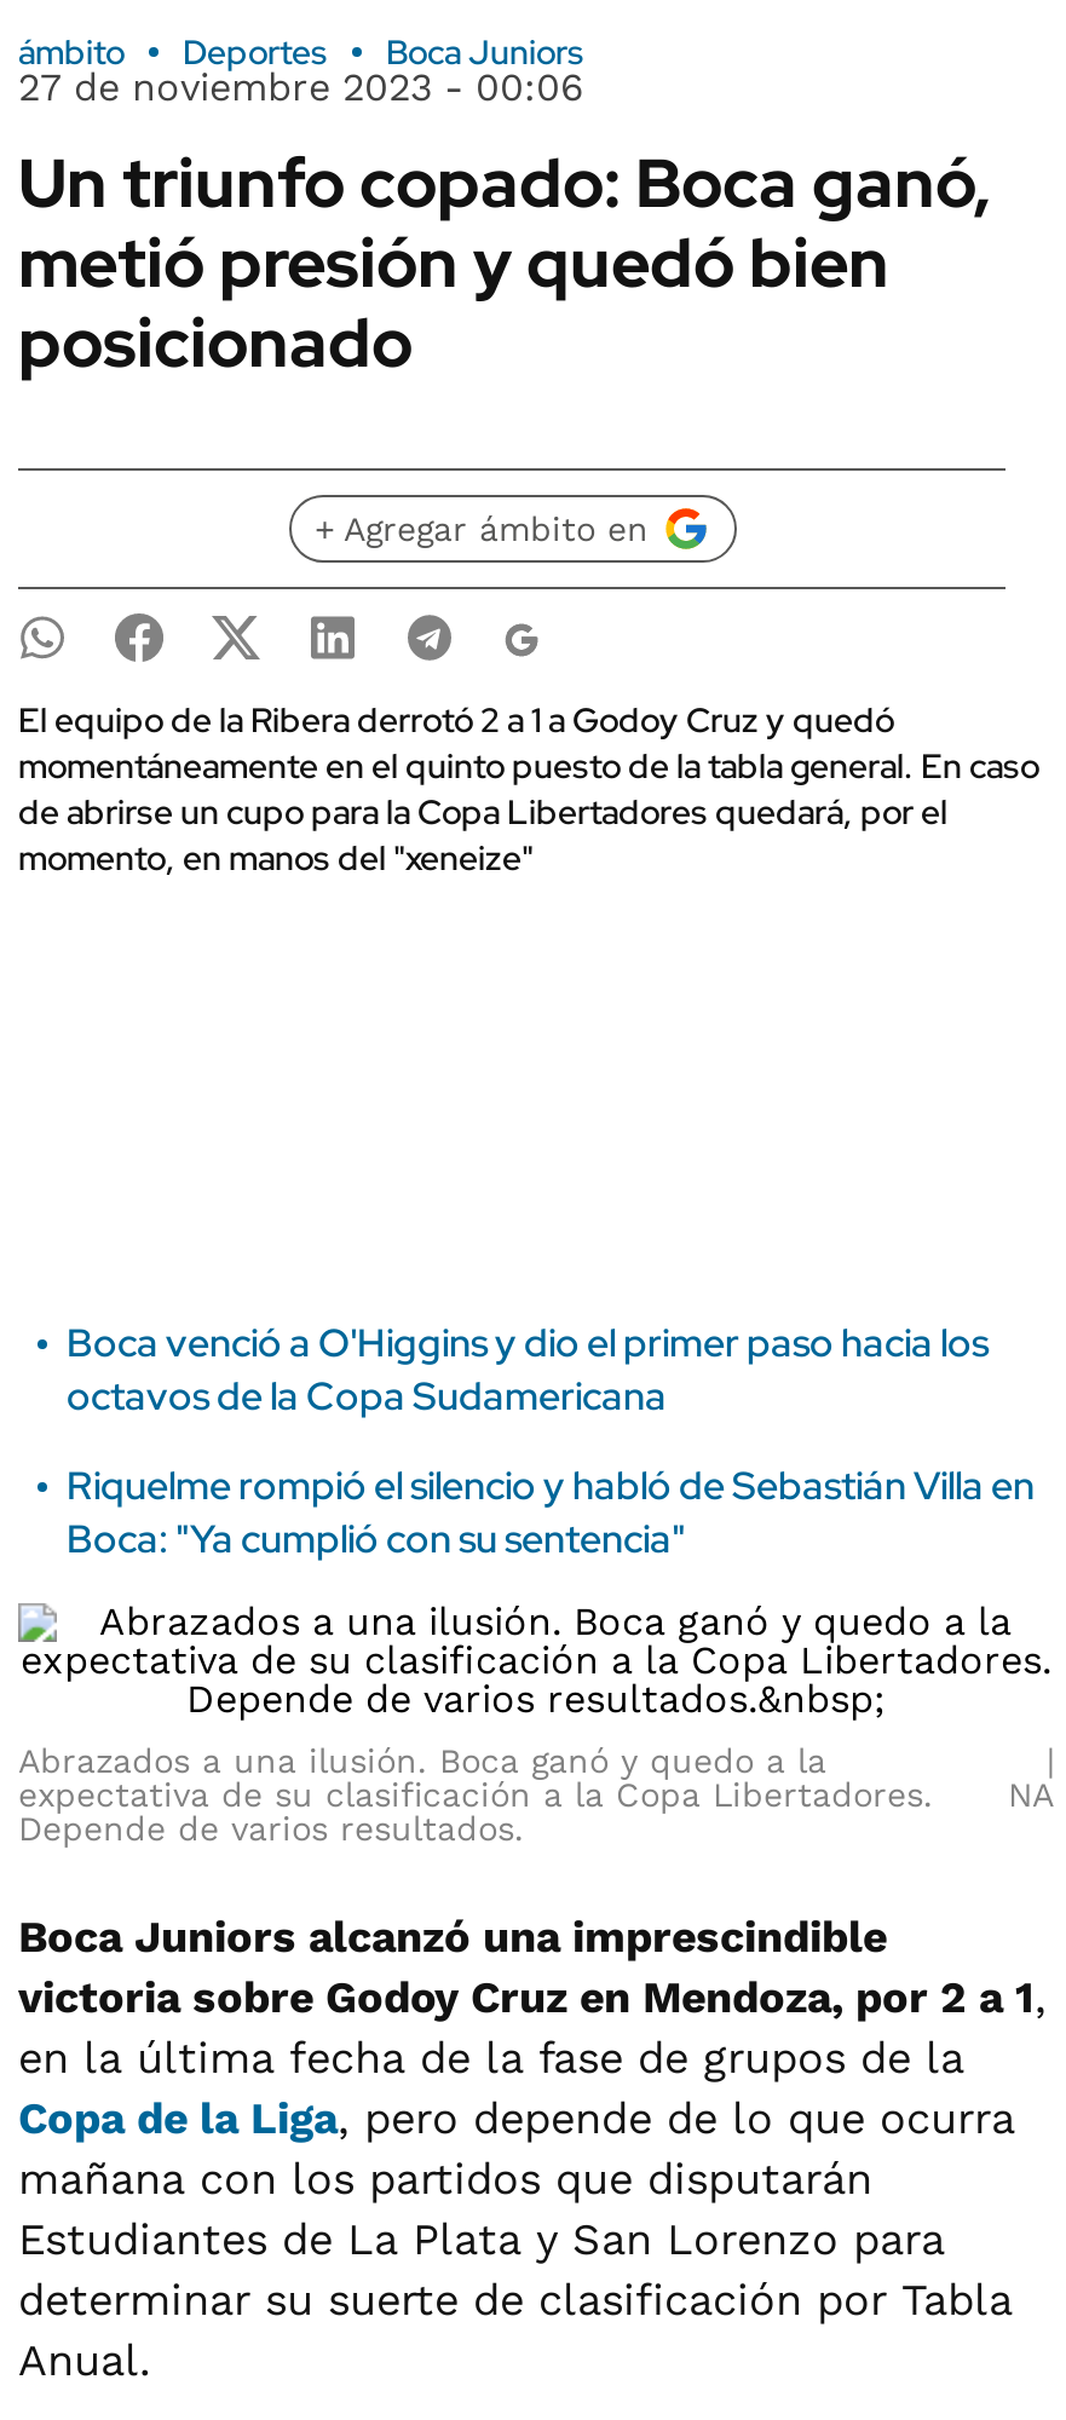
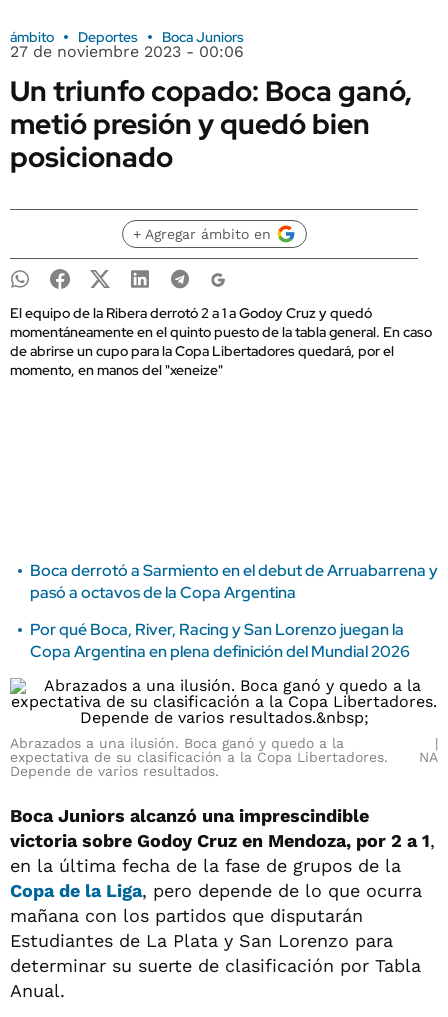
[67,1318,989,1422] Boca venció a O'Higgins y dio el primer paso hacia los | octavos de la Copa Sudamericana -> [30,560,438,603] Boca derrotó a Sarmiento en el debut de Arruabarrena y | pasó a octavos de la Copa Argentina
[67,1460,1035,1565] Riquelme rompió el silencio y habló de Sebastián Villa en | Boca: "Ya cumplió con su sentencia" -> [30,619,410,662] Por qué Boca, River, Racing y San Lorenzo juegan la | Copa Argentina en plena definición del Mundial 2026

